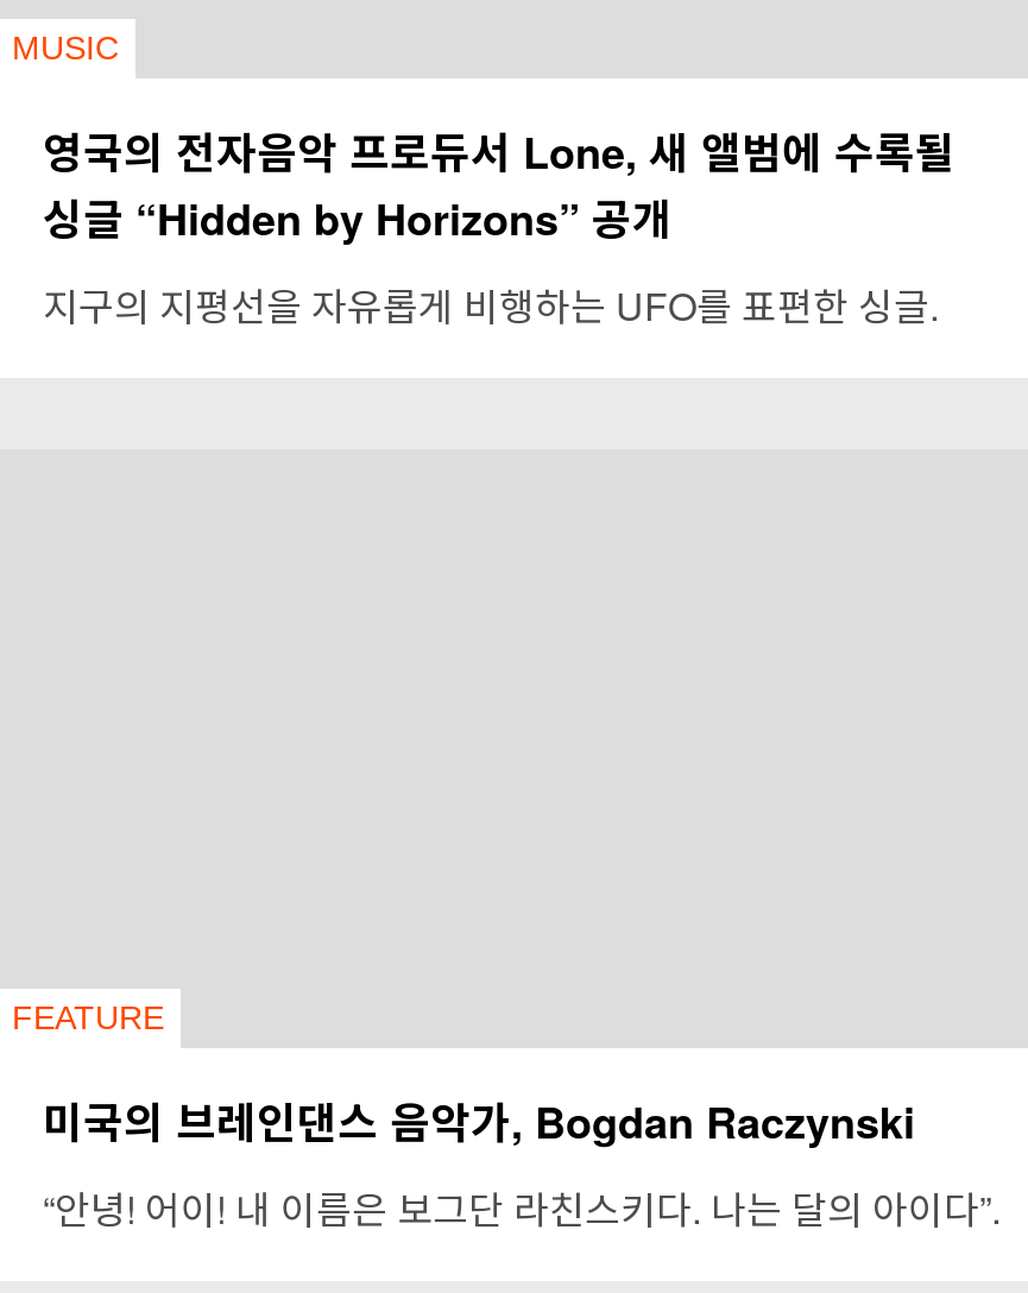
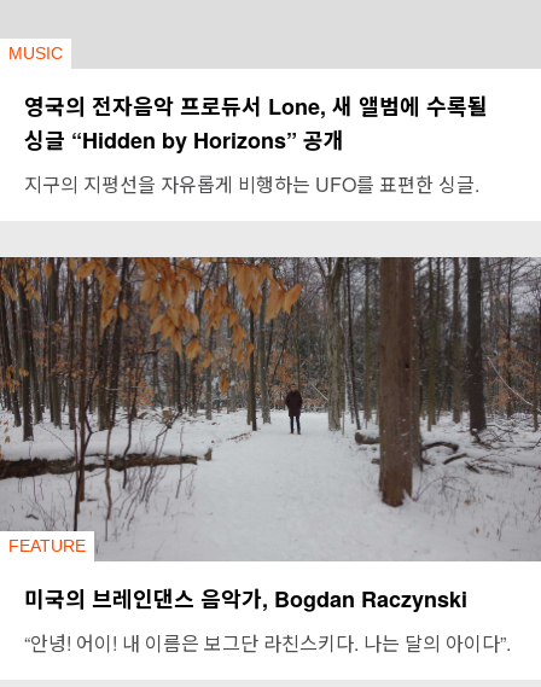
none -> [4,256,537,561] [image]

